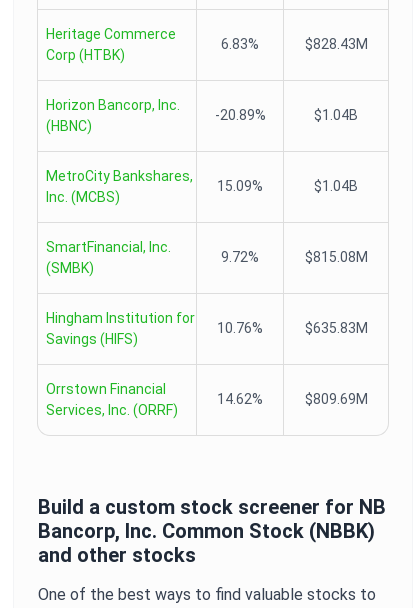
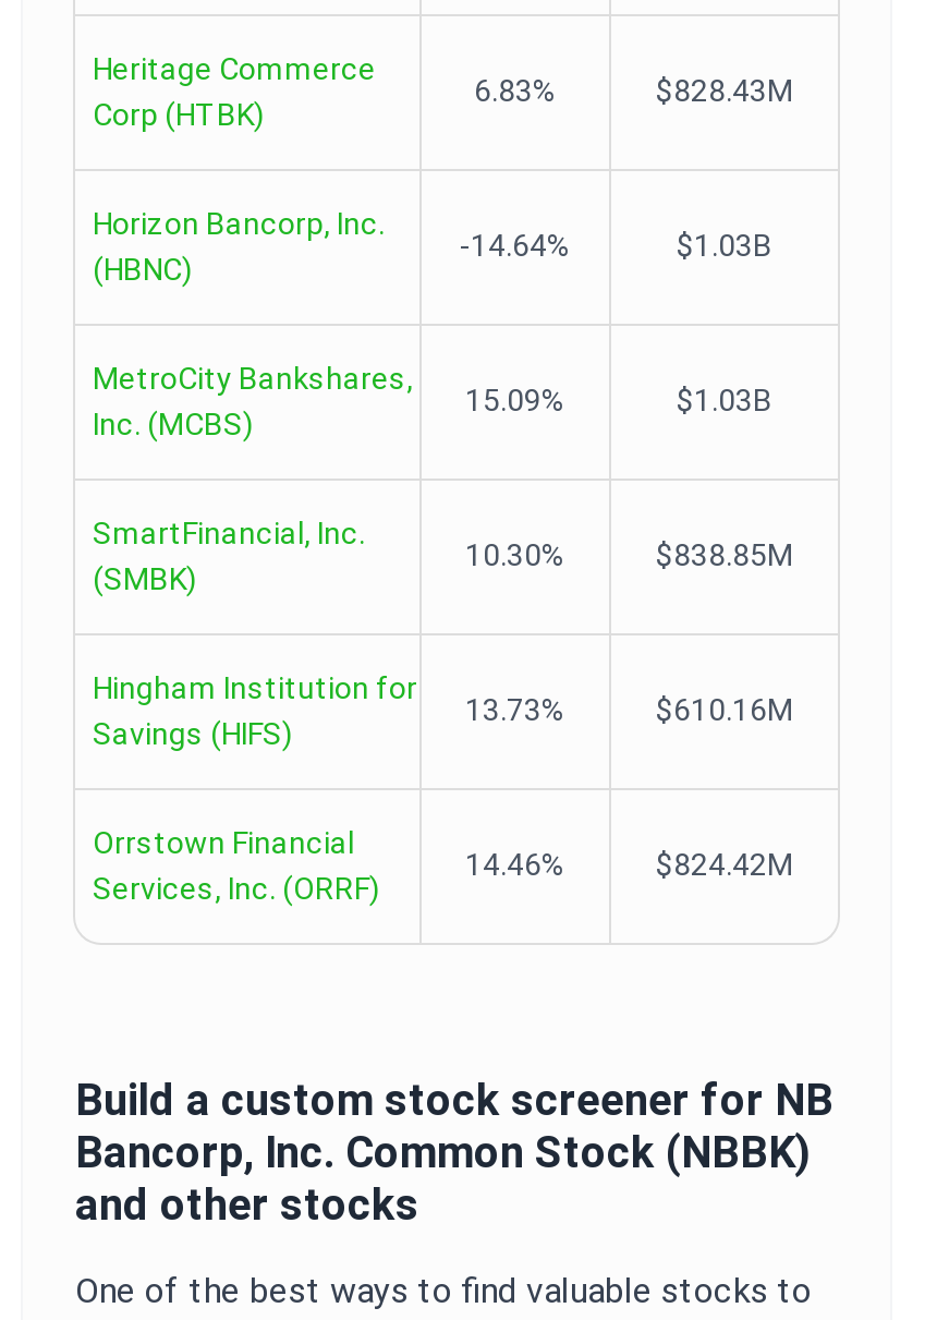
[214,107,358,123] -20.89% | $1.04B -> [460,228,772,263] -14.64% | $1.03B
[314,178,358,194] $1.04B -> [677,383,772,417] $1.03B
[221,249,367,265] 9.72% | $815.08M -> [465,537,793,572] 10.30% | $838.85M
[217,320,367,336] 10.76% | $635.83M -> [465,692,793,727] 13.73% | $610.16M
[217,391,367,407] 14.62% | $809.69M -> [465,847,793,882] 14.46% | $824.42M

